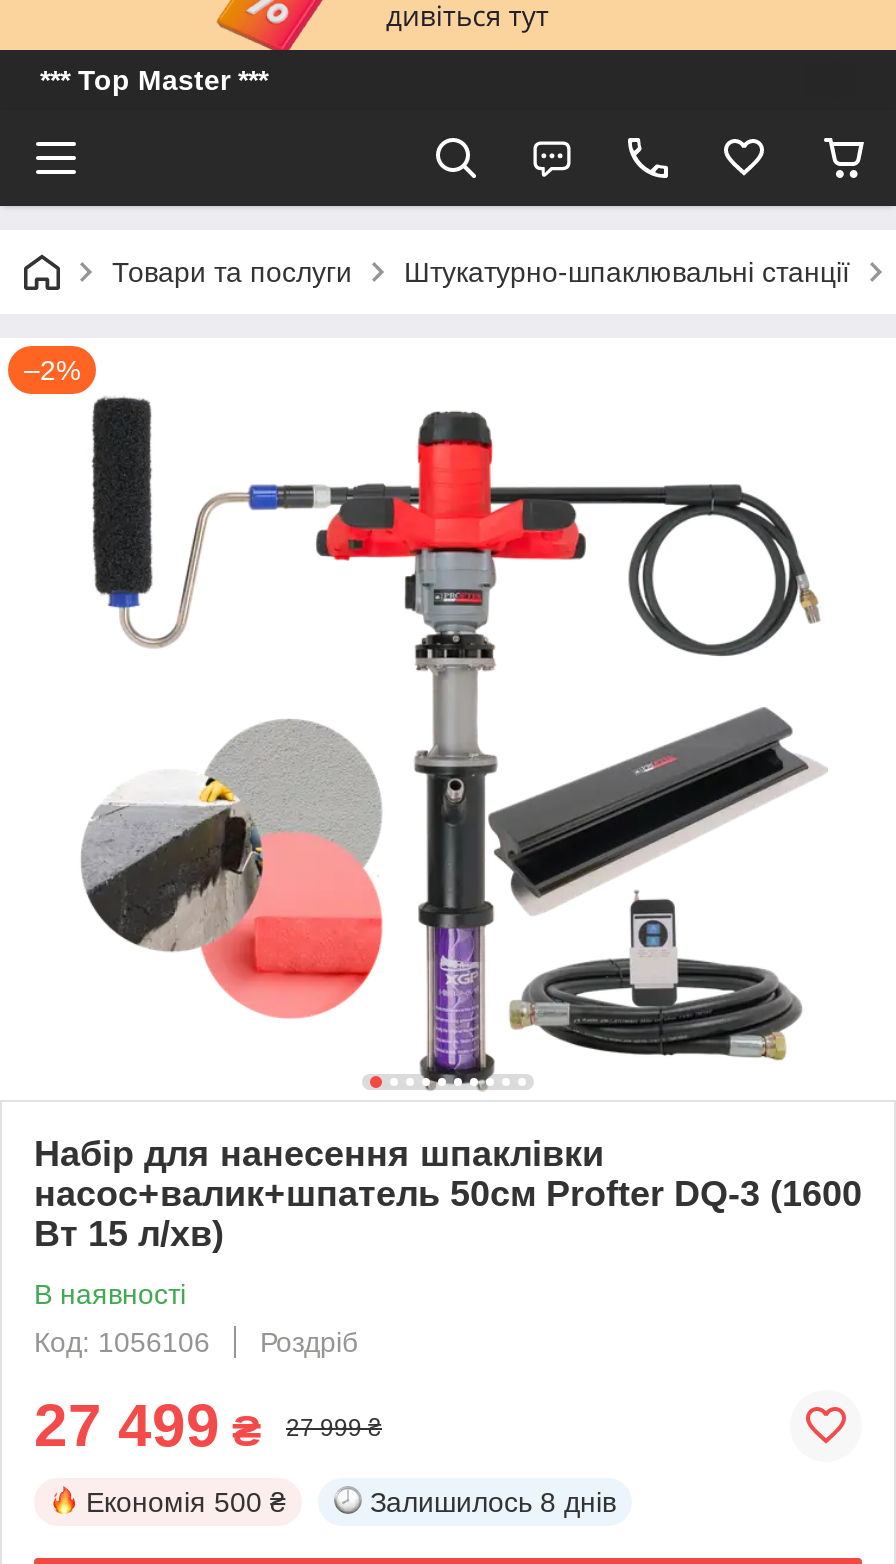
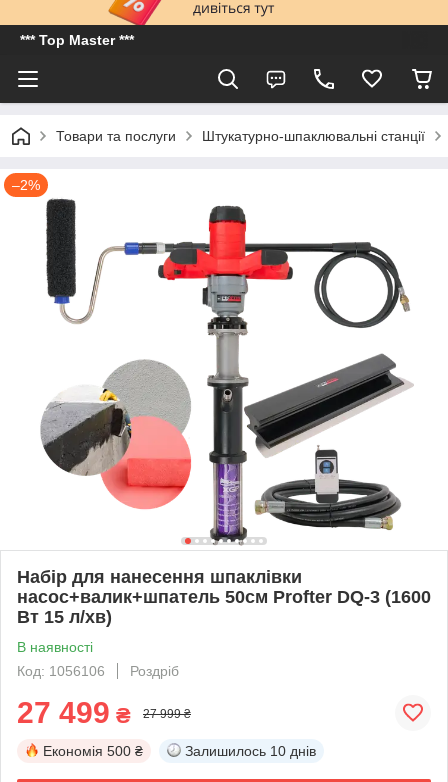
[370,1486,616,1518] Залишилось 8 днів -> [185,743,316,759] Залишилось 10 днів

